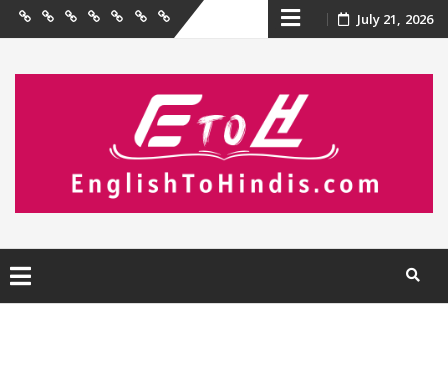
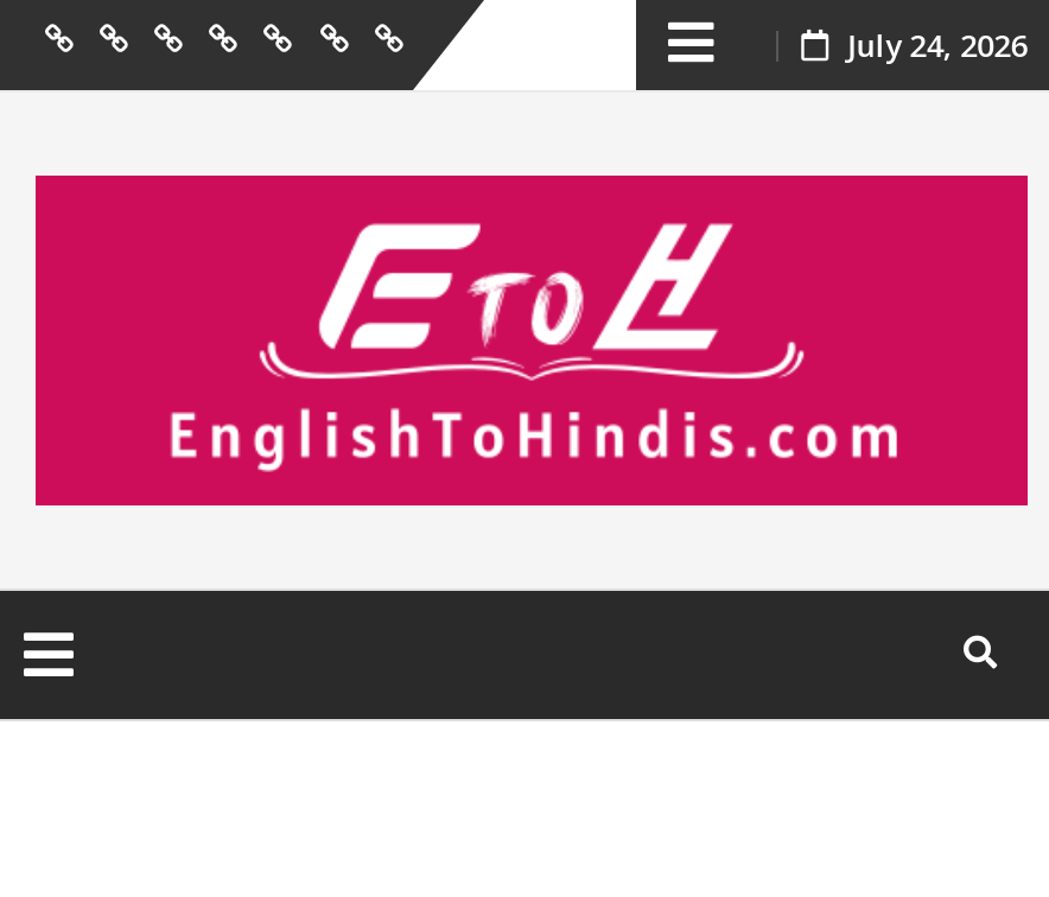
[357,10,433,28] July 21, 2026 -> [847,24,1028,66] July 24, 2026

